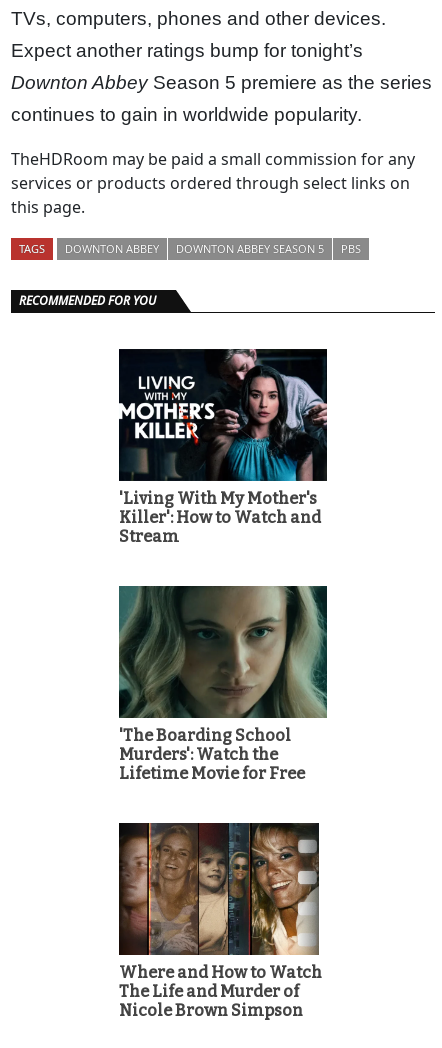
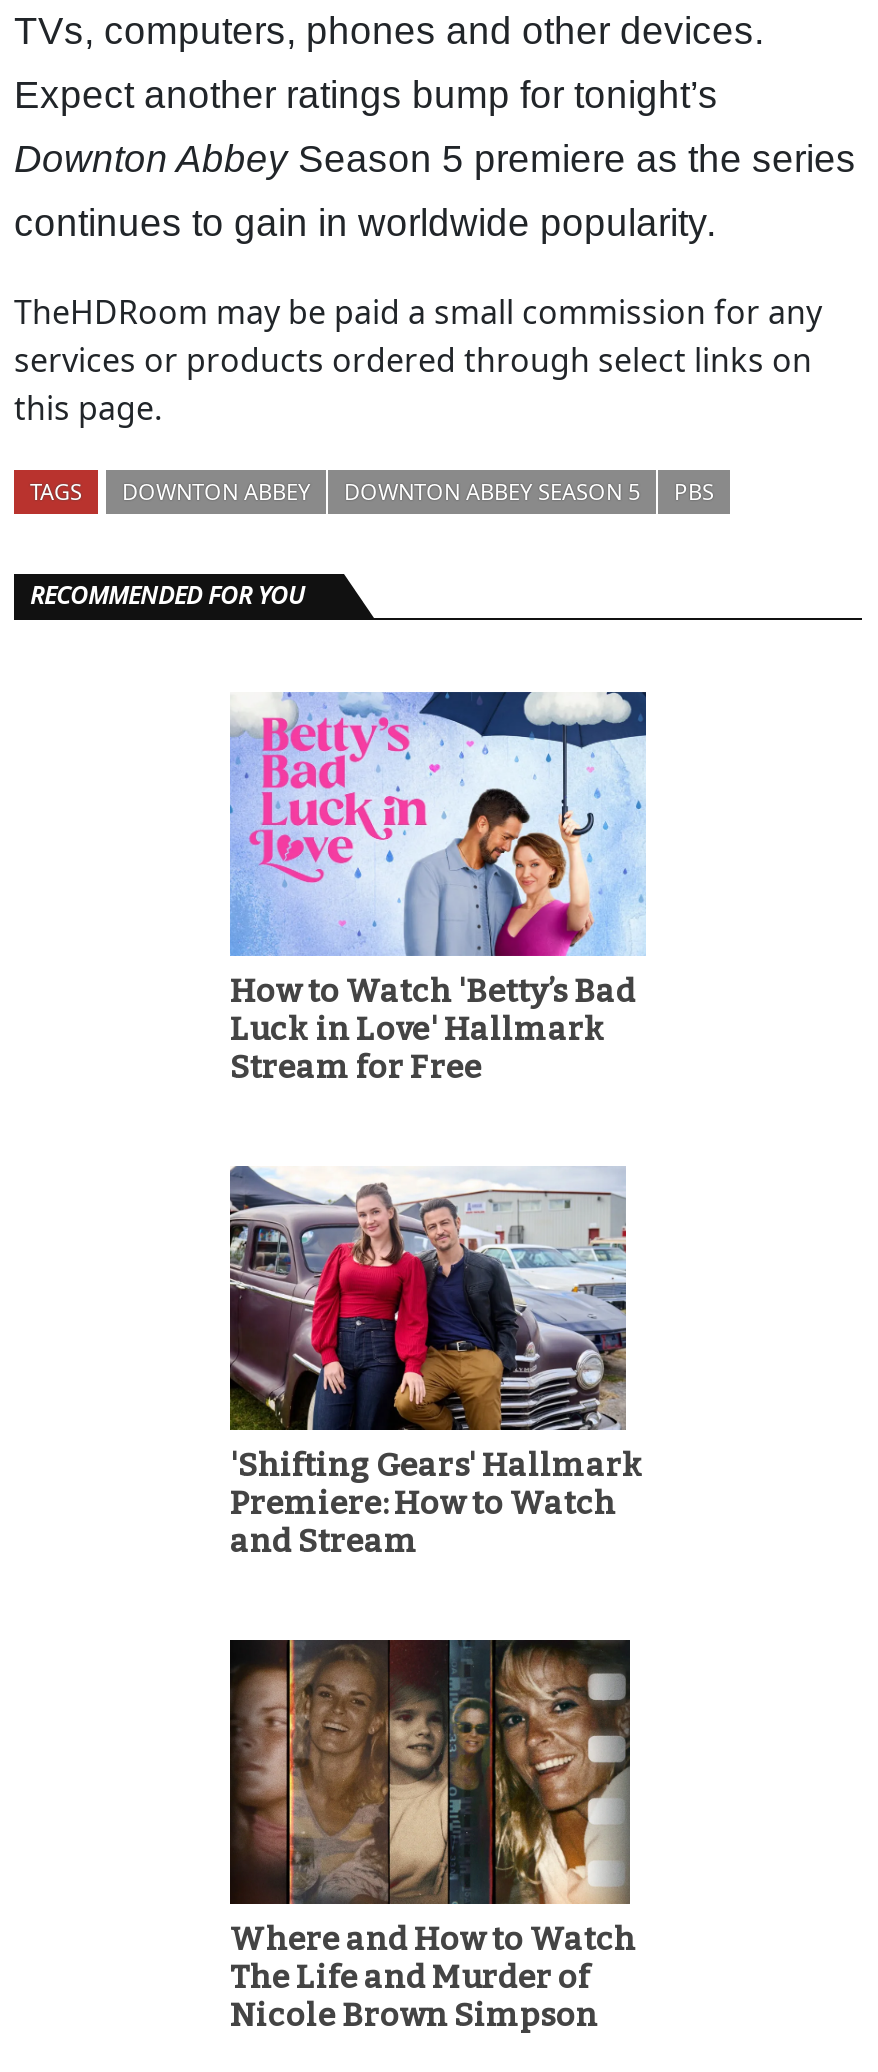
[118,348,328,546] [image] | 'Living With My Mother's | Killer': How to Watch and | Stream -> [228,690,648,1086] [image] | How to Watch 'Betty’s Bad | Luck in Love' Hallmark | Stream for Free
[119,585,328,783] [image] | 'The Boarding School | Murders': Watch the | Lifetime Movie for Free -> [230,1166,646,1560] [image] | 'Shifting Gears' Hallmark | Premiere: How to Watch | and Stream

